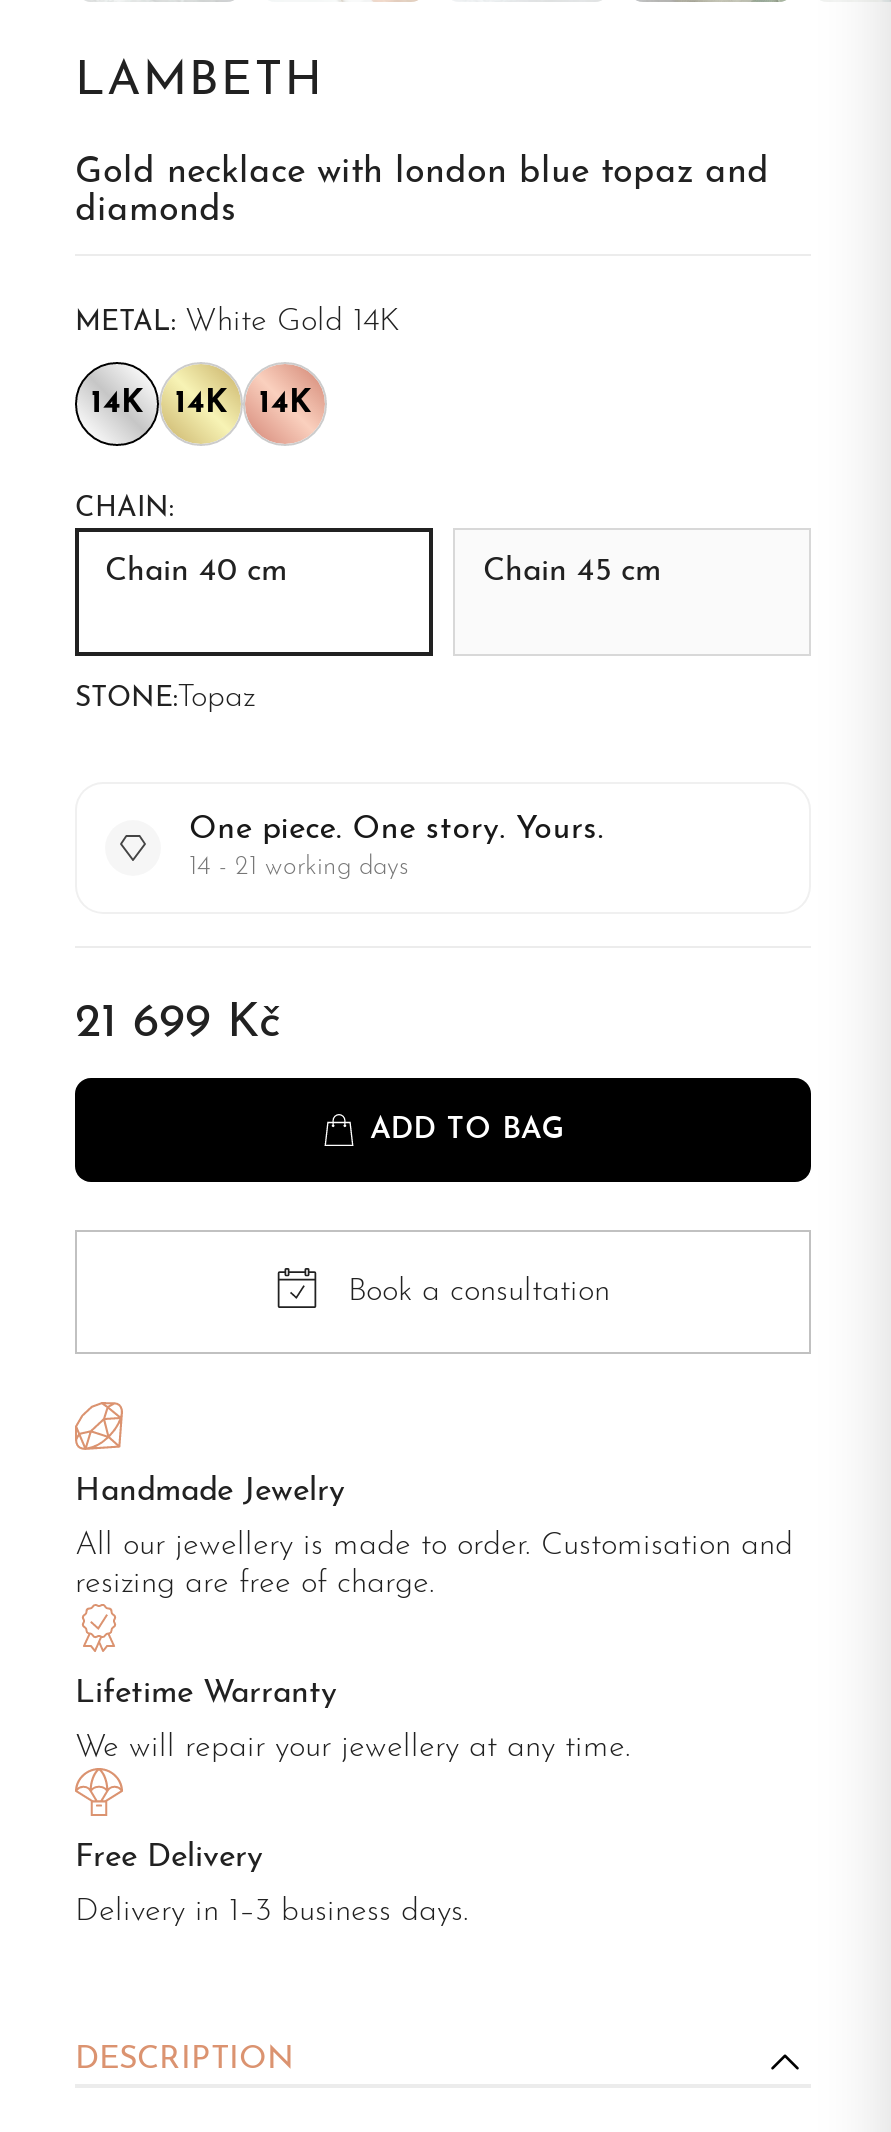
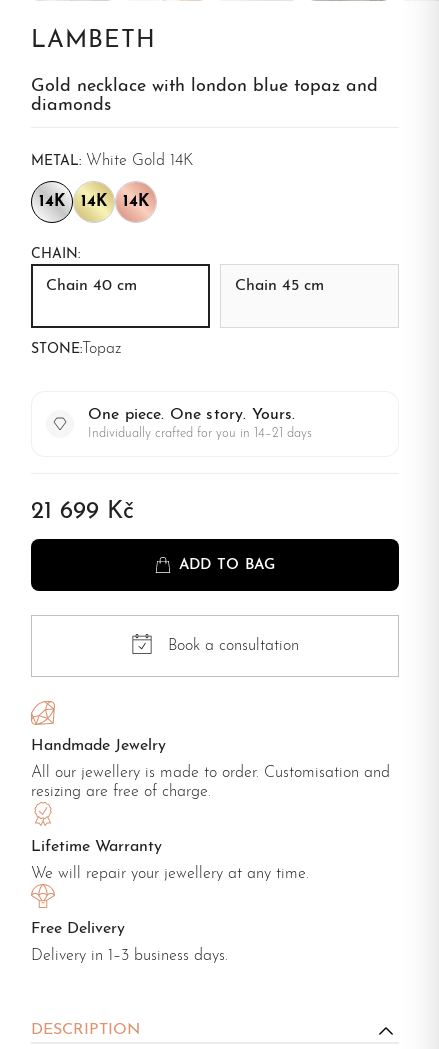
[189,855,409,881] 14 - 21 working days -> [88,427,312,440] Individually crafted for you in 14–21 days

